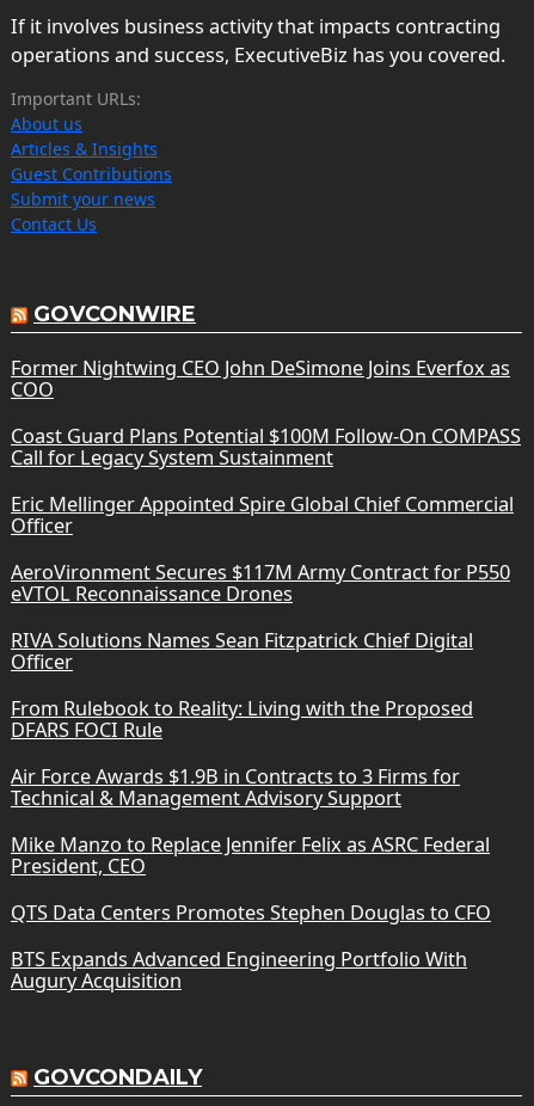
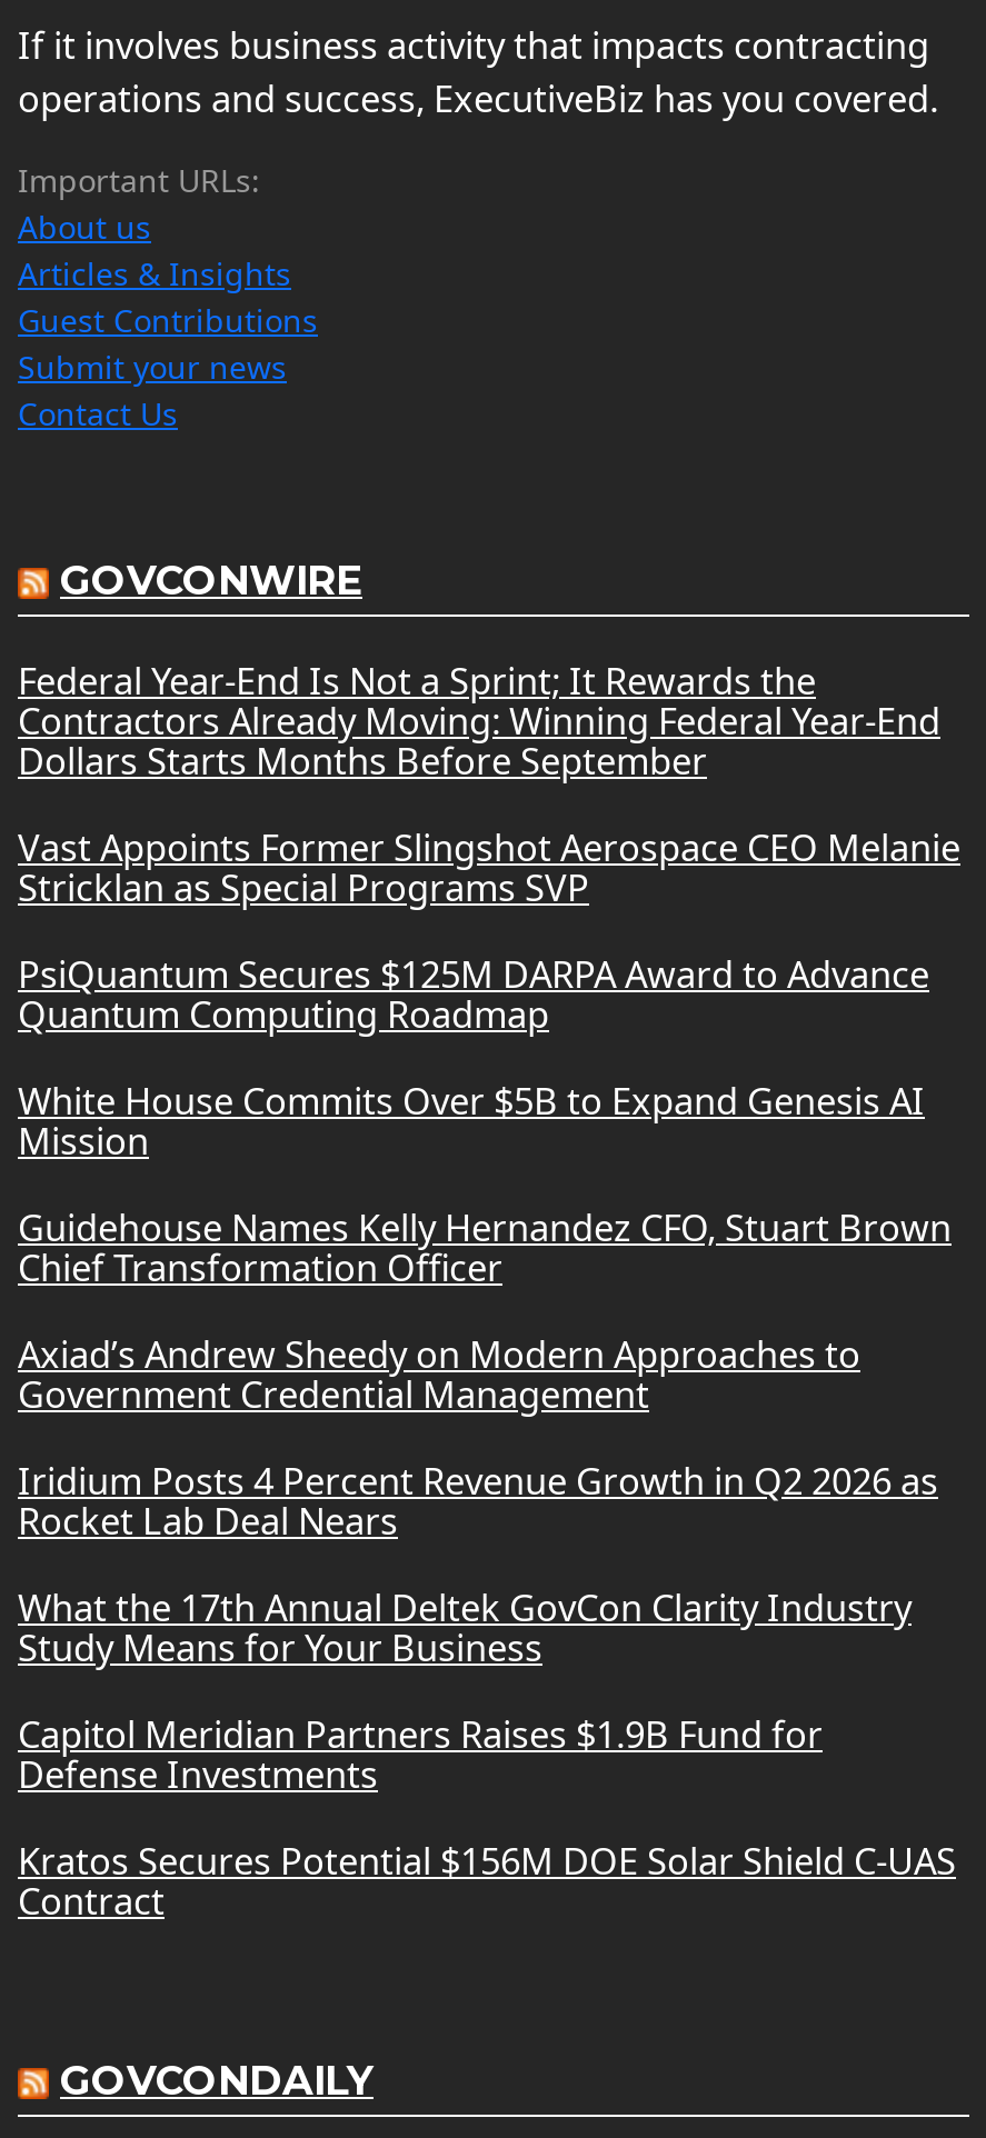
[11,354,510,402] Former Nightwing CEO John DeSimone Joins Everfox as | COO -> [18,656,940,785] Federal Year-End Is Not a Sprint; It Rewards the | Contractors Already Moving: Winning Federal Year-End | Dollars Starts Months Before September
[11,422,521,470] Coast Guard Plans Potential $100M Follow-On COMPASS | Call for Legacy System Sustainment -> [18,823,960,912] Vast Appoints Former Slingshot Aerospace CEO Melanie | Stricklan as Special Programs SVP
[11,491,514,538] Eric Mellinger Appointed Spire Global Chief Commercial | Officer -> [18,949,929,1038] PsiQuantum Secures $125M DARPA Award to Advance | Quantum Computing Roadmap
[11,559,510,606] AeroVironment Secures $117M Army Contract for P550 | eVTOL Reconnaissance Drones -> [18,1076,925,1165] White House Commits Over $5B to Expand Genesis AI | Mission
[11,627,473,674] RIVA Solutions Names Sean Fitzpatrick Chief Digital | Officer -> [18,1203,952,1292] Guidehouse Names Kelly Hernandez CFO, Stuart Brown | Chief Transformation Officer
[11,695,473,743] From Rulebook to Reality: Living with the Proposed | DFARS FOCI Rule -> [18,1329,860,1418] Axiad’s Andrew Sheedy on Modern Approaches to | Government Credential Management
[11,763,460,811] Air Force Awards $1.9B in Contracts to 3 Firms for | Technical & Management Advisory Support -> [18,1456,938,1545] Iridium Posts 4 Percent Revenue Growth in Q2 2026 as | Rocket Lab Deal Nears
[11,831,490,879] Mike Manzo to Replace Jennifer Felix as ASRC Federal | President, CEO -> [18,1583,912,1672] What the 17th Annual Deltek GovCon Clarity Industry | Study Means for Your Business
[11,899,491,925] QTS Data Centers Promotes Stephen Douglas to CFO -> [18,1710,823,1798] Capitol Meridian Partners Raises $1.9B Fund for | Defense Investments
[11,946,467,993] BTS Expands Advanced Engineering Portfolio With | Augury Acquisition -> [18,1836,956,1925] Kratos Secures Potential $156M DOE Solar Shield C-UAS | Contract

